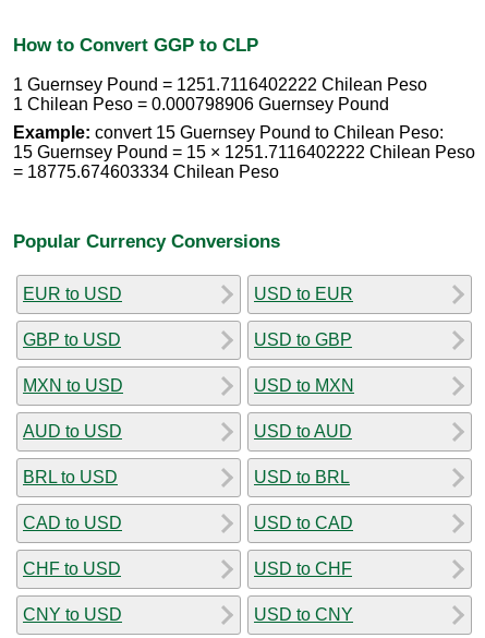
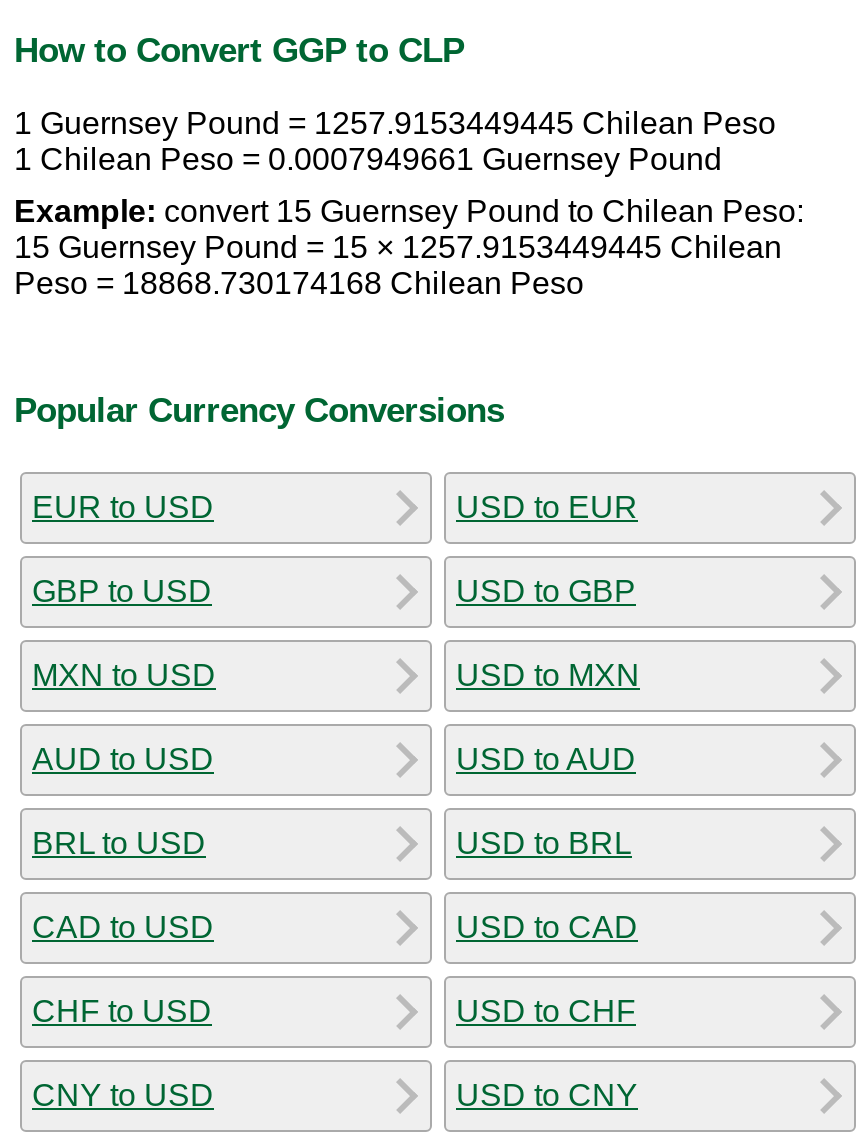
[13,76,427,94] 1 Guernsey Pound = 1251.7116402222 Chilean Peso -> [14,107,776,141] 1 Guernsey Pound = 1257.9153449445 Chilean Peso
[13,95,389,114] 1 Chilean Peso = 0.000798906 Guernsey Pound -> [14,143,722,177] 1 Chilean Peso = 0.0007949661 Guernsey Pound
[13,143,475,181] 15 Guernsey Pound = 15 × 1251.7116402222 Chilean Peso | = 18775.674603334 Chilean Peso -> [14,231,782,301] 15 Guernsey Pound = 15 × 1257.9153449445 Chilean | Peso = 18868.730174168 Chilean Peso

